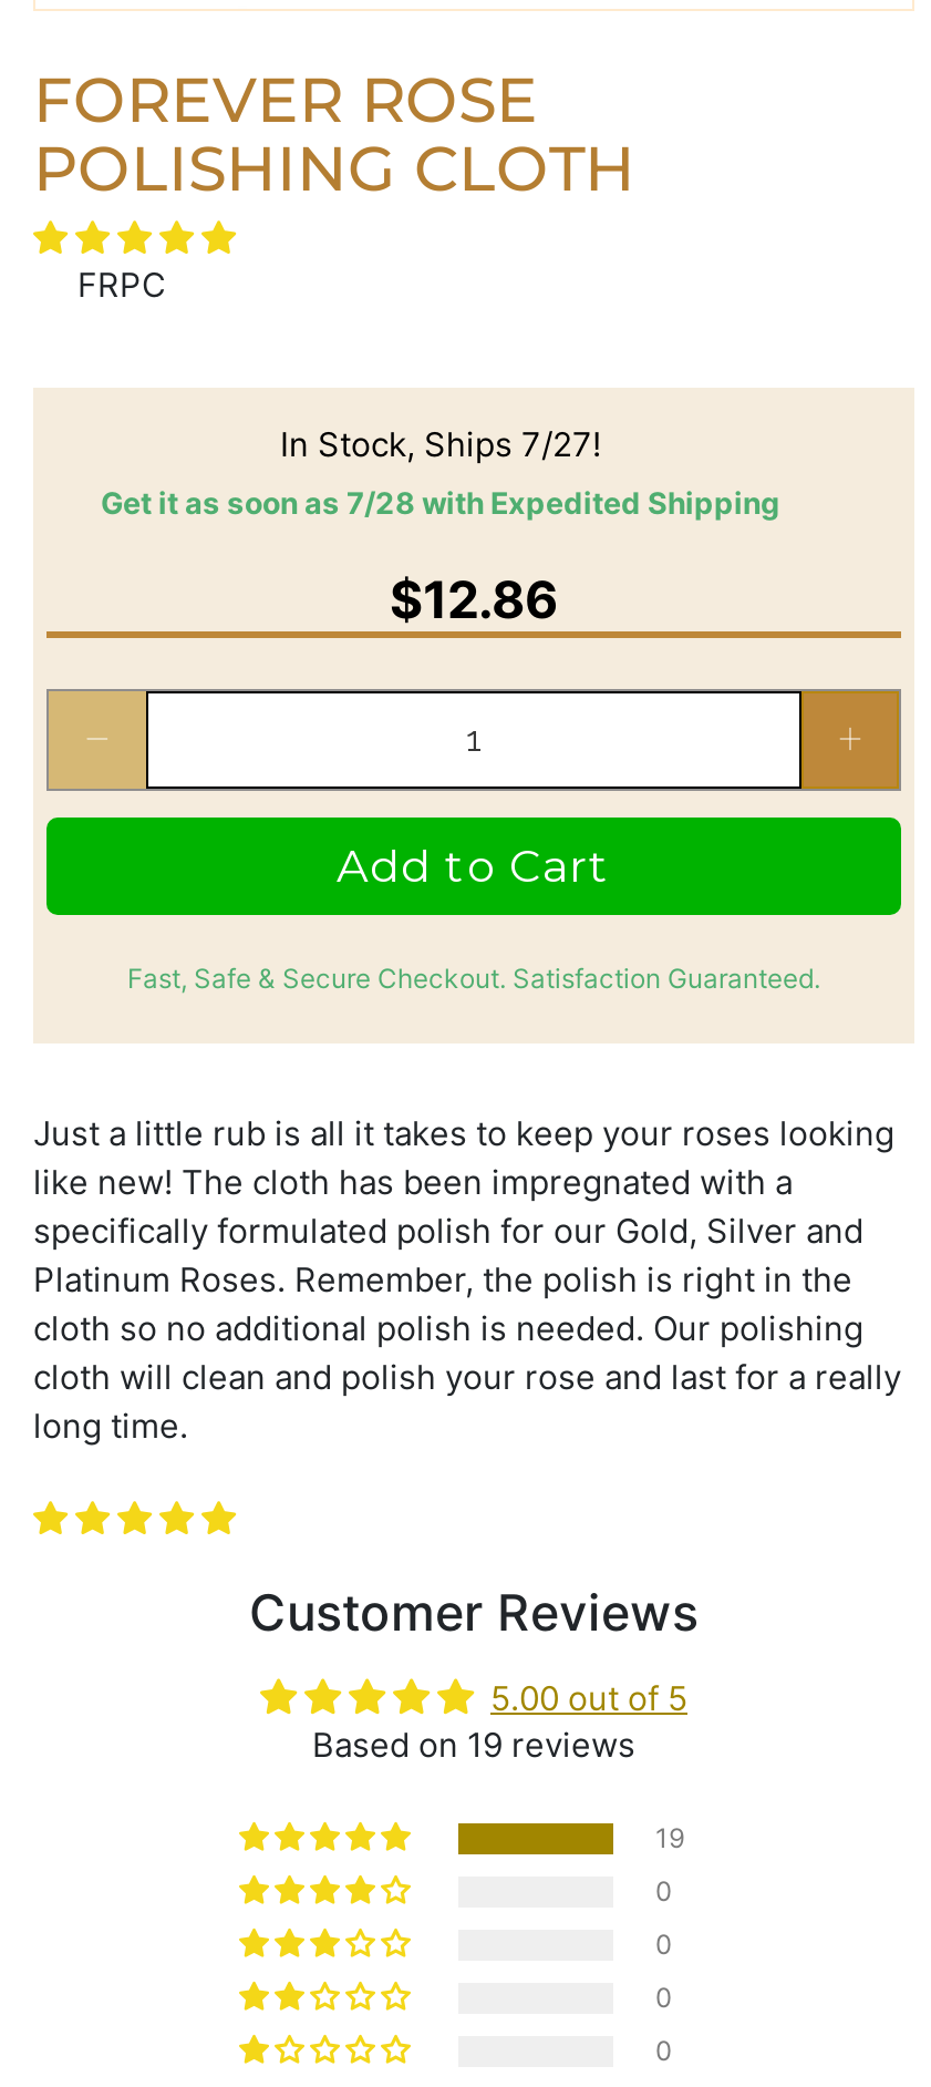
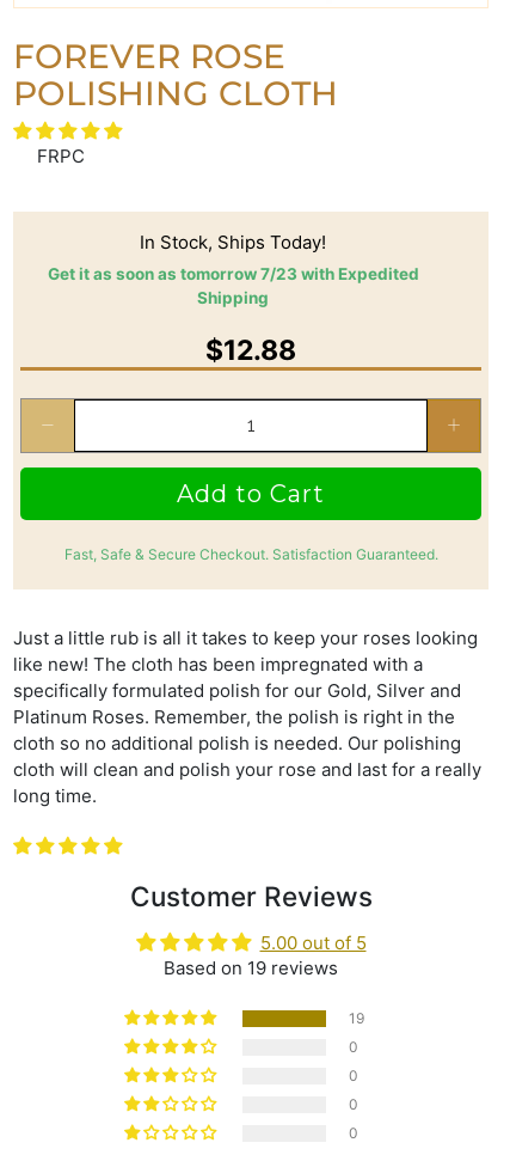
[280,423,601,465] In Stock, Ships 7/27! -> [140,231,326,253] In Stock, Ships Today!
[101,485,780,521] Get it as soon as 7/28 with Expedited Shipping -> [47,264,419,307] Get it as soon as tomorrow 7/23 with Expedited | Shipping
[390,569,558,631] $12.86 -> [205,334,296,367] $12.88

